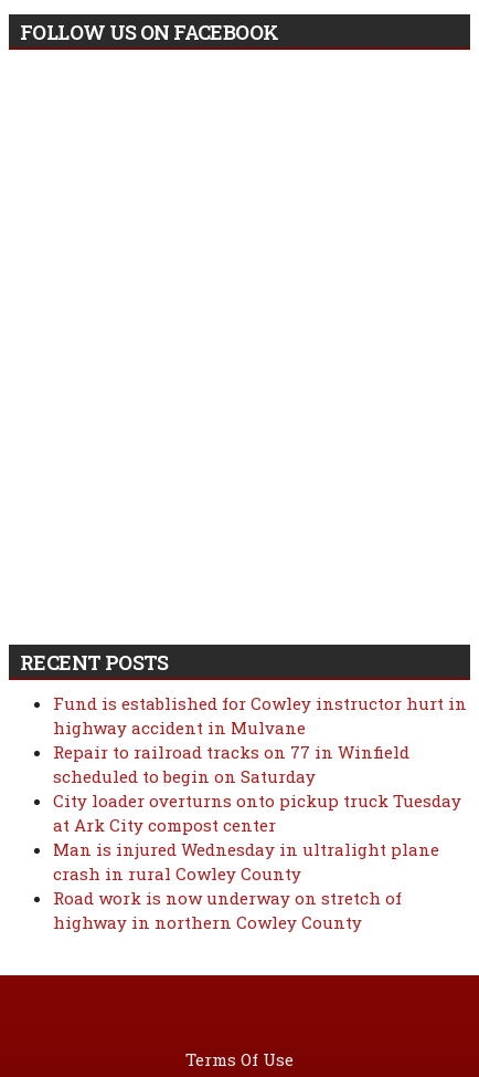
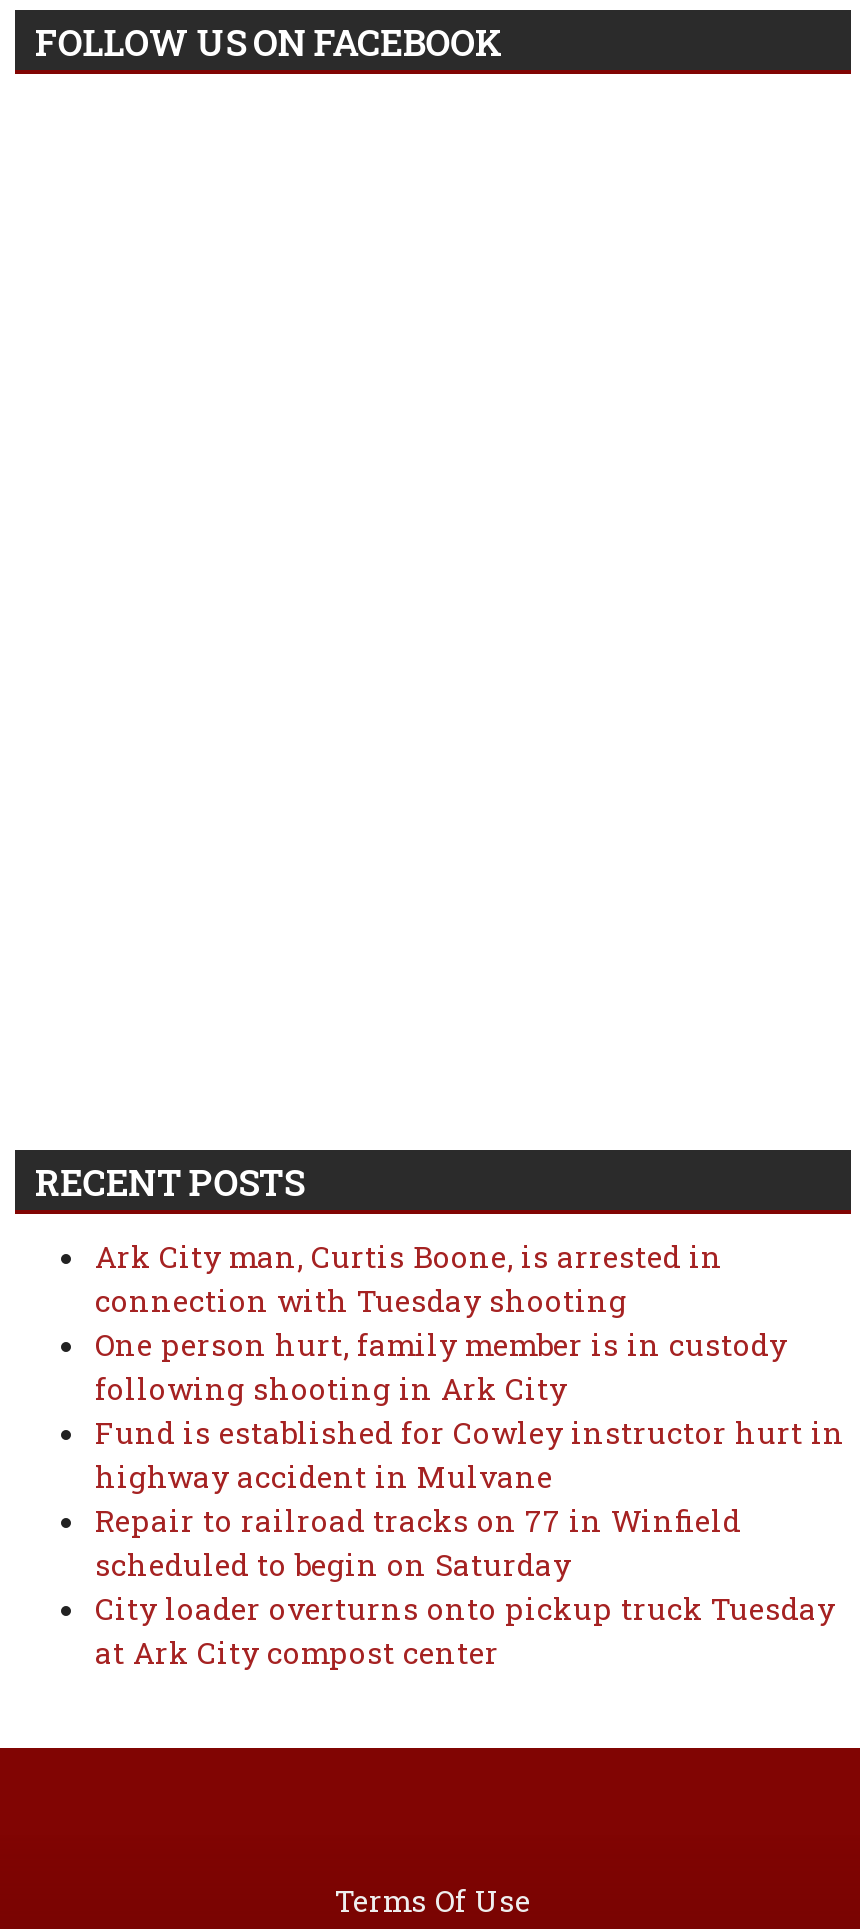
none -> [95,1235,787,1407] Ark City man, Curtis Boone, is arrested in | connection with Tuesday shooting | One person hurt, family member is in custody | following shooting in Ark City
moved [53,692,467,836] -> [95,1411,845,1671]: Fund is established for Cowley instructor hurt in | highway accident in Mulvane | Repair to railroad tracks on 77 in Winfield | scheduled to begin on Saturday | City loader overturns onto pickup truck Tuesday | at Ark City compost center
[53,838,439,933] Man is injured Wednesday in ultralight plane | crash in rural Cowley County | Road work is now underway on stretch of | highway in northern Cowley County -> none

